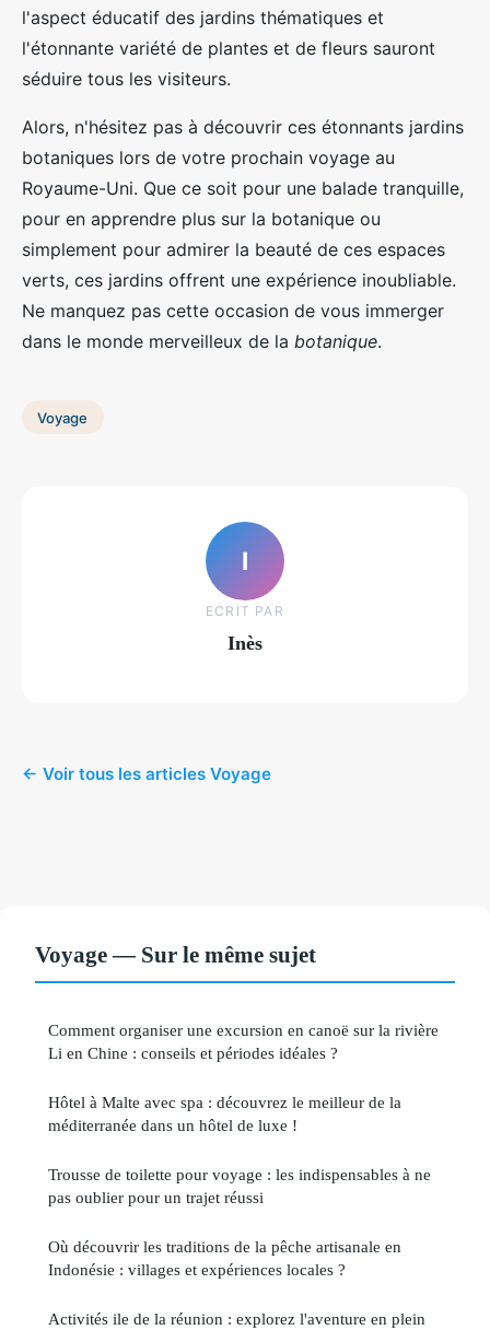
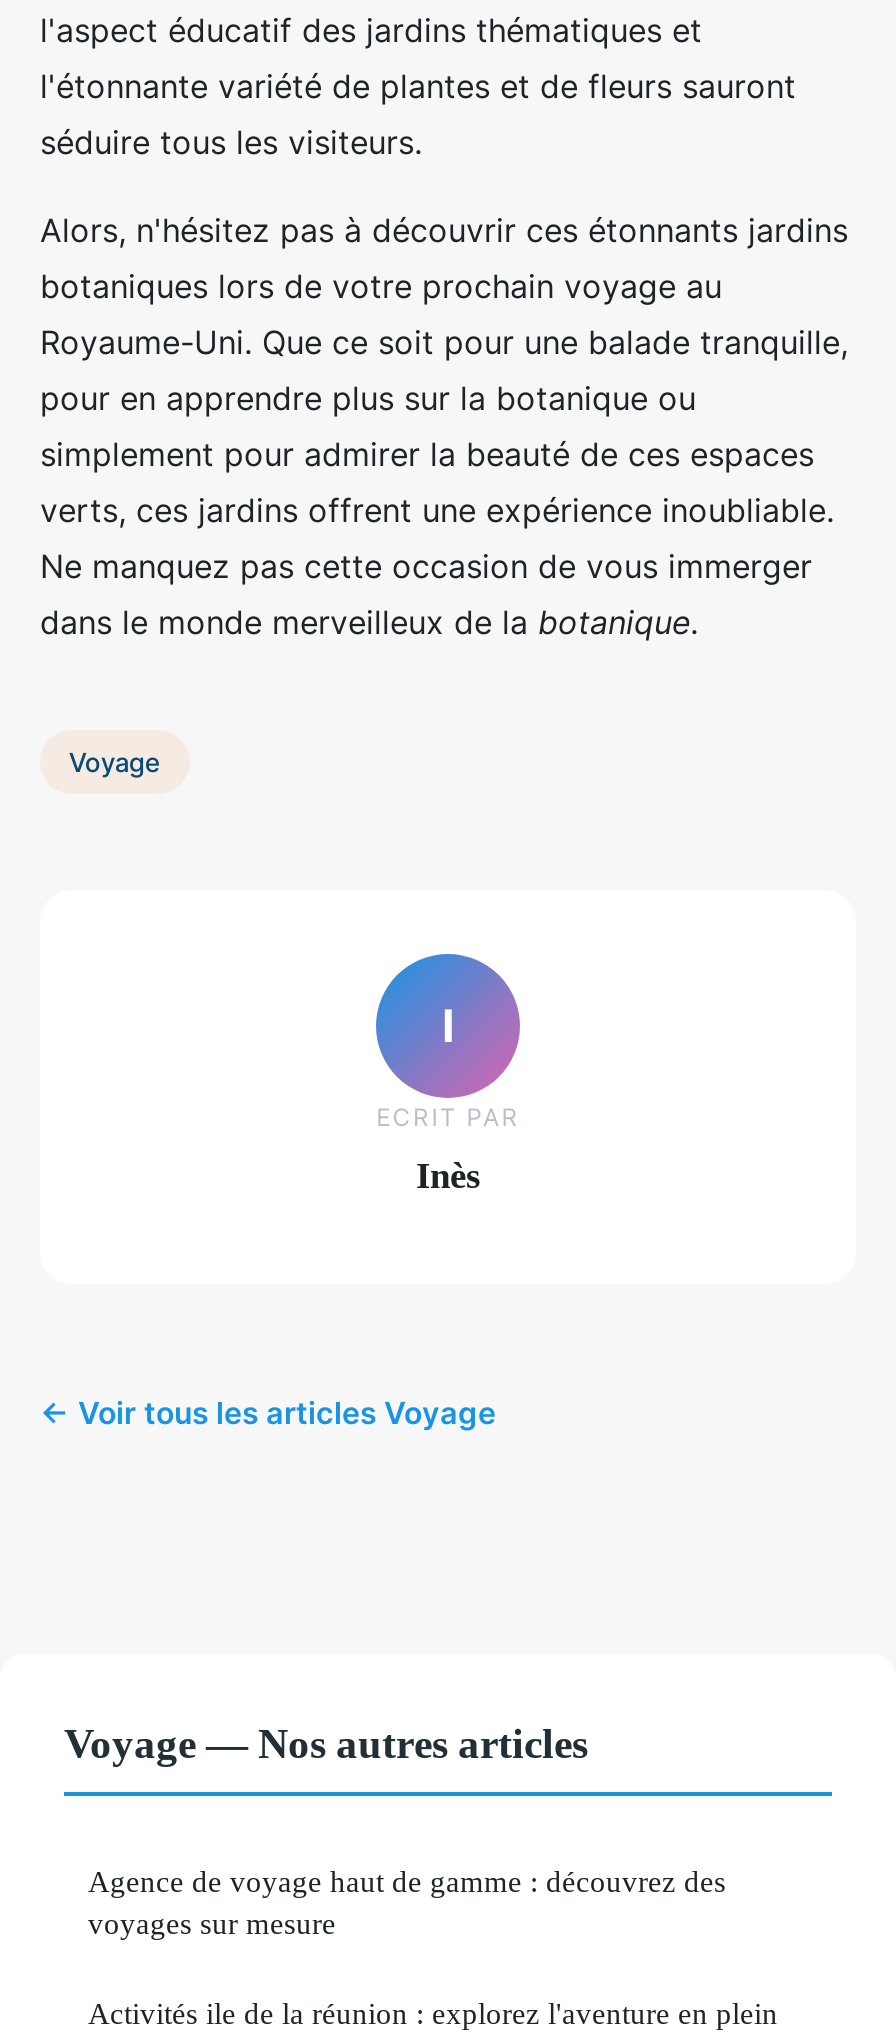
[35,941,439,1278] Voyage — Sur le même sujet | Comment organiser une excursion en canoë sur la rivière | Li en Chine : conseils et périodes idéales ? | Hôtel à Malte avec spa : découvrez le meilleur de la | méditerranée dans un hôtel de luxe ! | Trousse de toilette pour voyage : les indispensables à ne | pas oublier pour un trajet réussi | Où découvrir les traditions de la pêche artisanale en | Indonésie : villages et expériences locales ? -> [64,1720,726,1940] Voyage — Nos autres articles | Agence de voyage haut de gamme : découvrez des | voyages sur mesure

